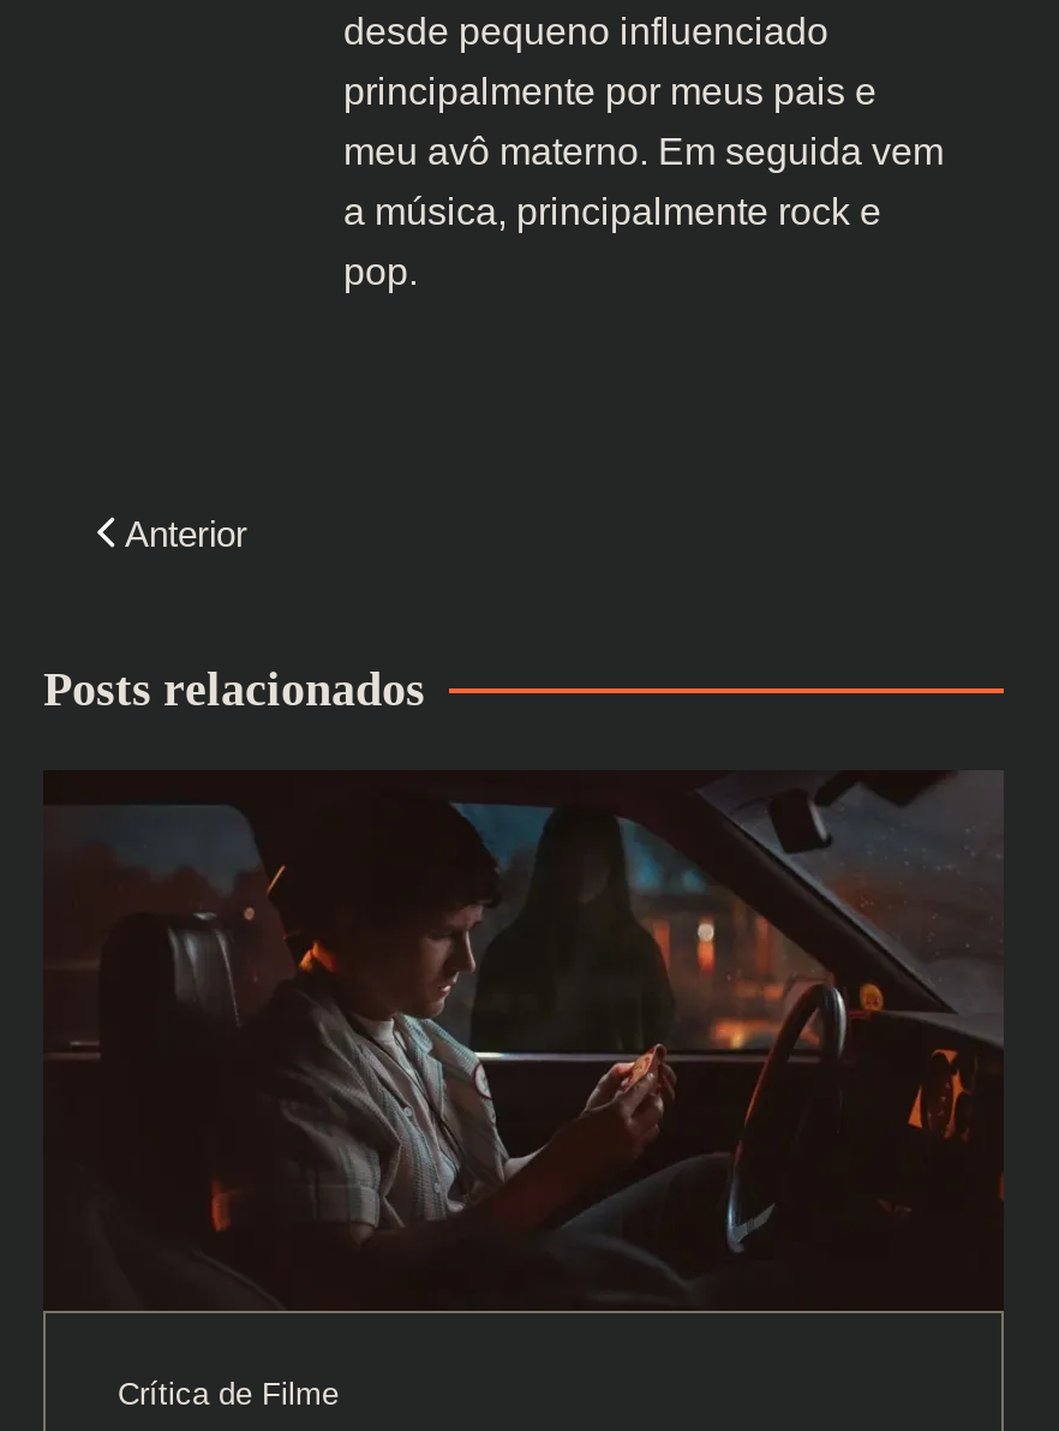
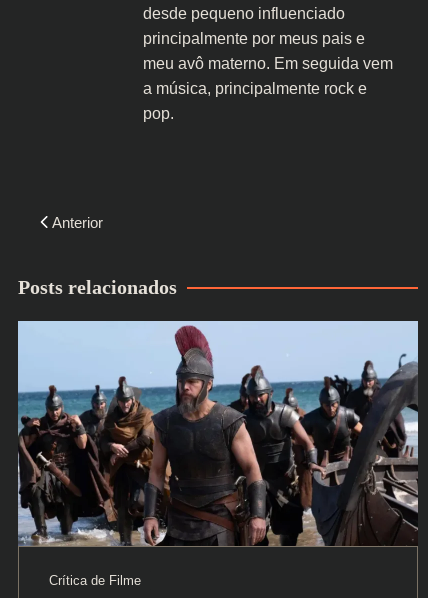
[41,768,1006,1311] [image] -> [17,320,419,547] [image]

